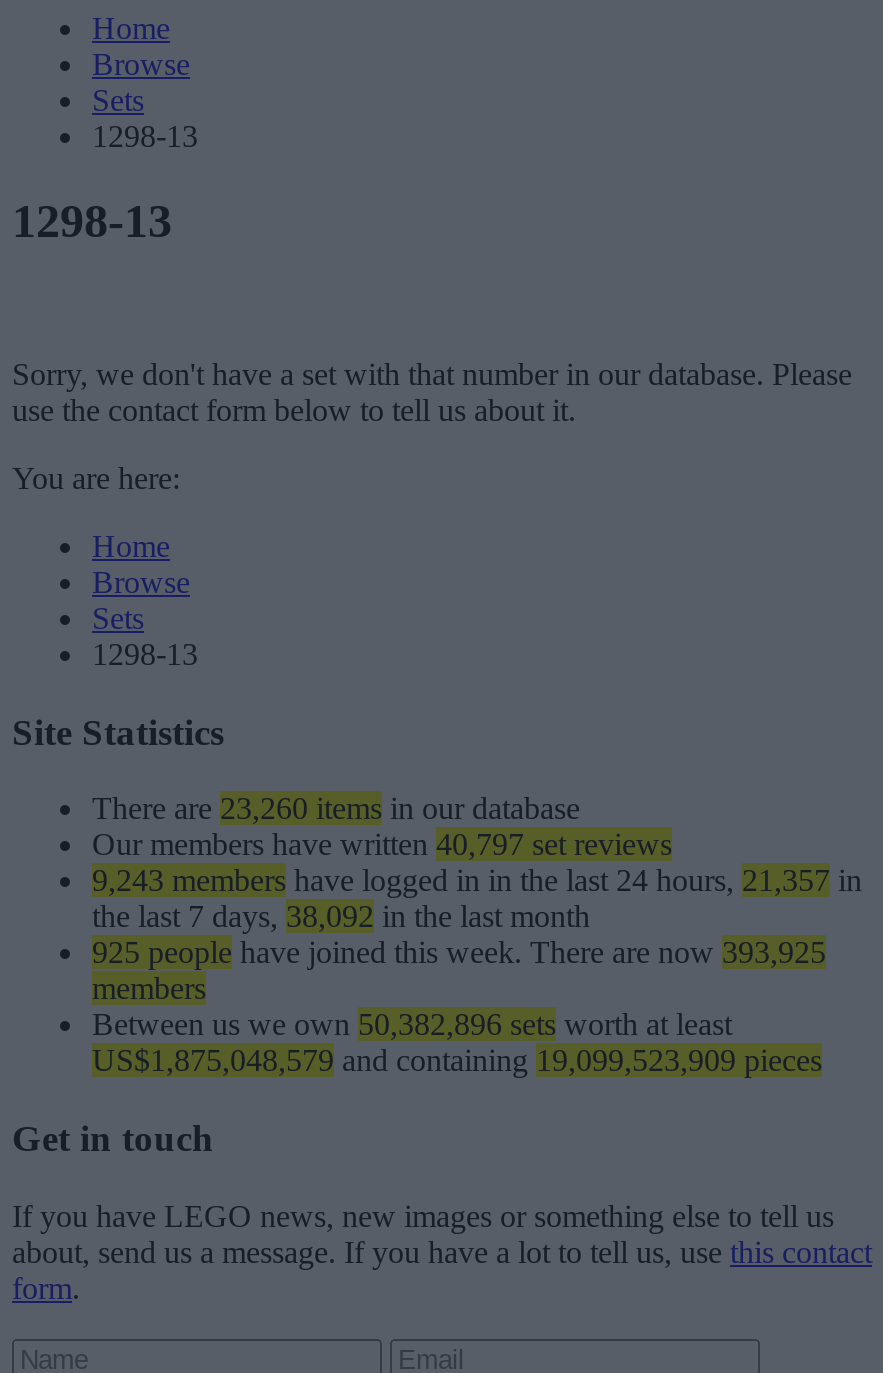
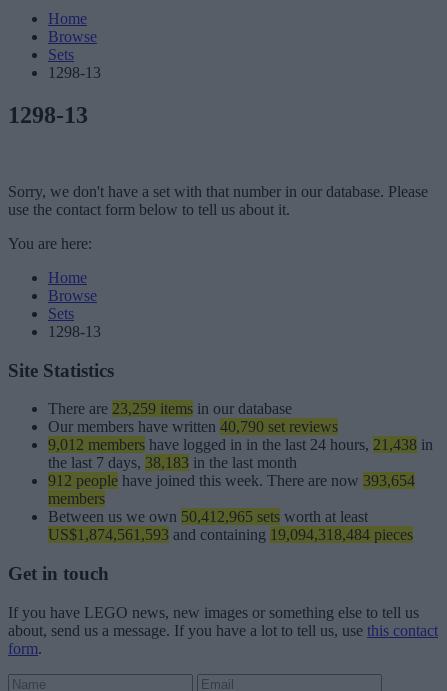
[92,791,580,825] There are 23,260 items in our database -> [48,400,292,417] There are 23,259 items in our database
[92,827,672,861] Our members have written 40,797 set reviews -> [48,418,338,435] Our members have written 40,790 set reviews
[92,863,862,897] 9,243 members have logged in in the last 24 hours, 21,357 in -> [48,436,433,453] 9,012 members have logged in in the last 24 hours, 21,438 in
[92,899,590,933] the last 7 days, 38,092 in the last month -> [48,454,297,471] the last 7 days, 38,183 in the last month
[92,935,826,969] 925 people have joined this week. There are now 393,925 -> [48,472,415,489] 912 people have joined this week. There are now 393,654
[92,1007,732,1041] Between us we own 50,382,896 sets worth at least -> [48,508,368,525] Between us we own 50,412,965 sets worth at least
[92,1043,822,1077] US$1,875,048,579 and containing 19,099,523,909 pieces -> [48,526,413,543] US$1,874,561,593 and containing 19,094,318,484 pieces

